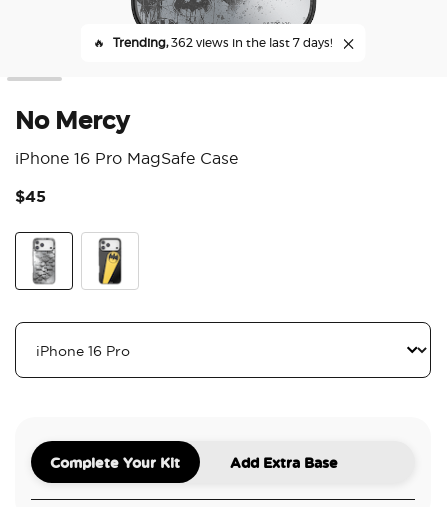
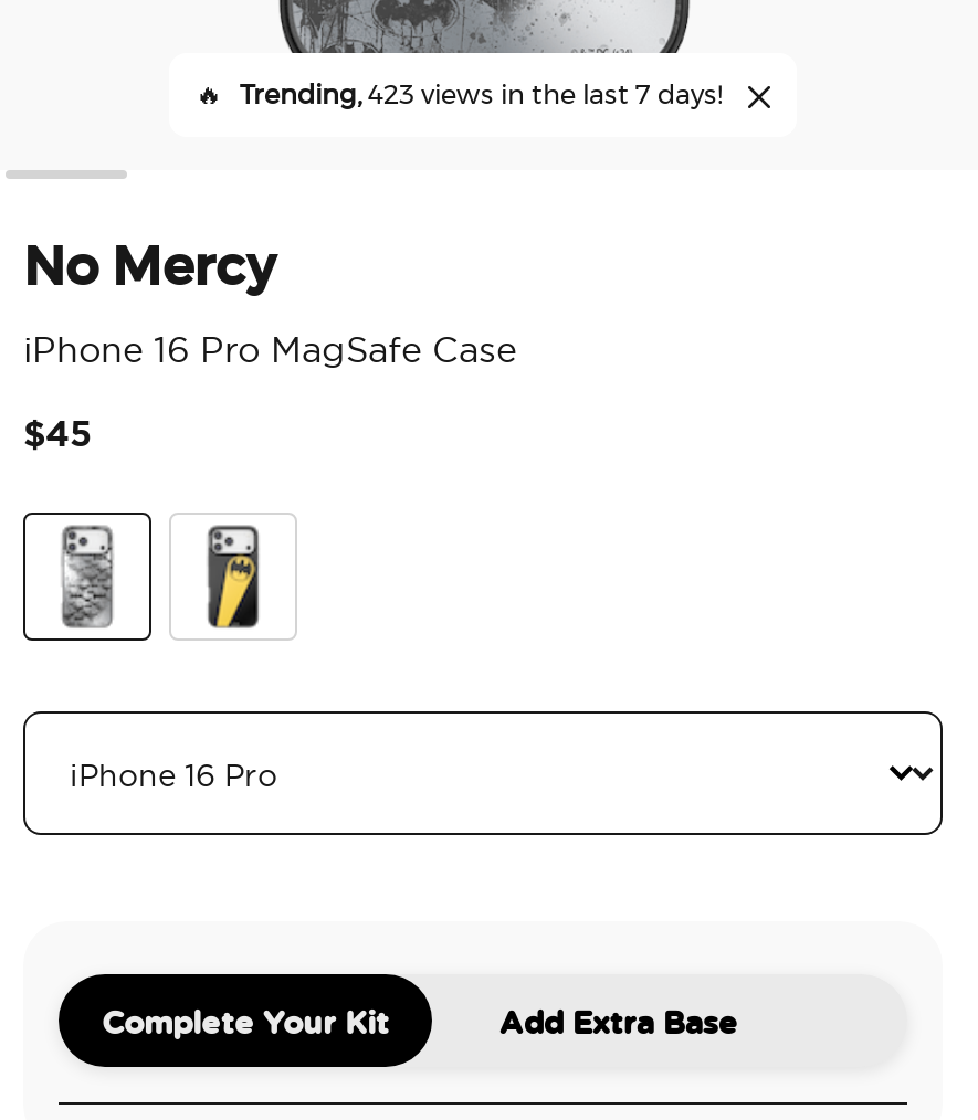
[112,37,331,49] Trending, 362 views in the last 7 days! -> [240,82,722,108] Trending, 423 views in the last 7 days!

